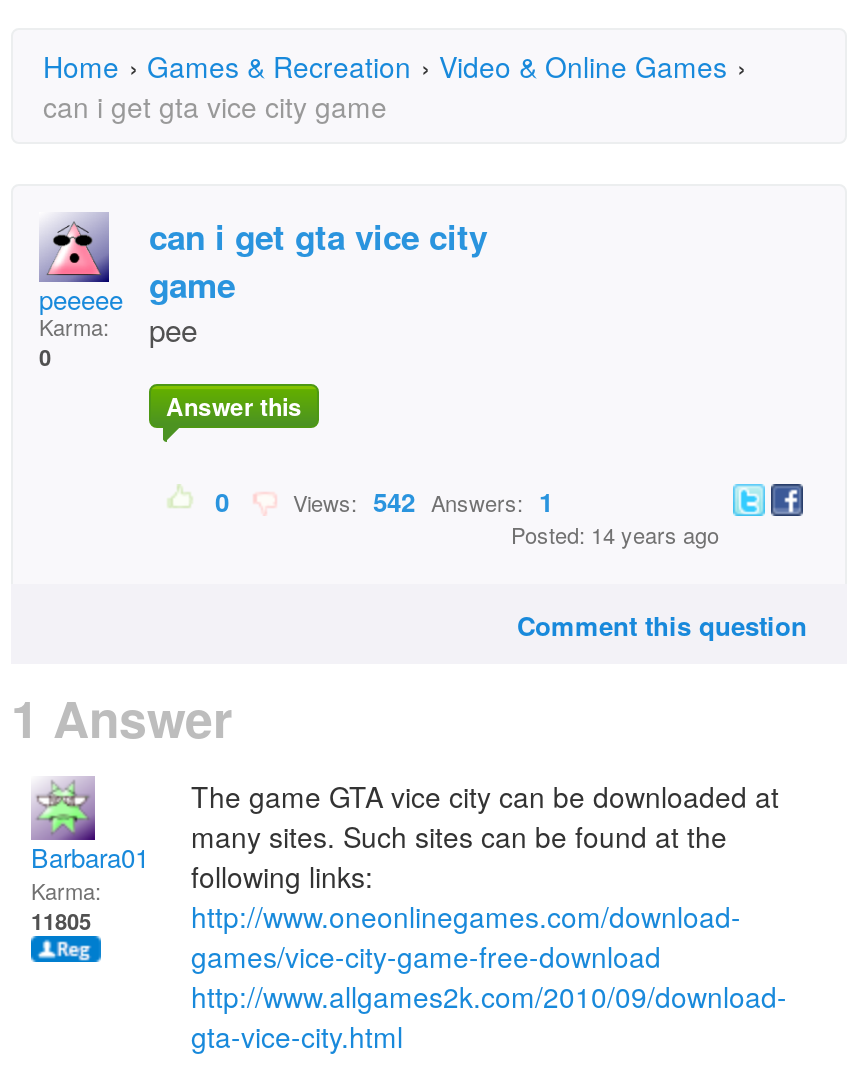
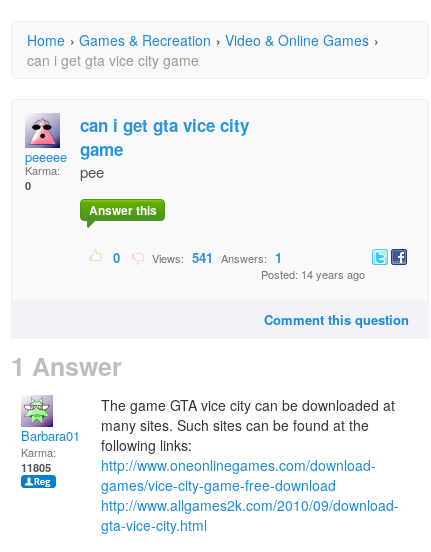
[281,482,553,520] Views: 542 Answers: 1 -> [146,248,282,267] Views: 541 Answers: 1

